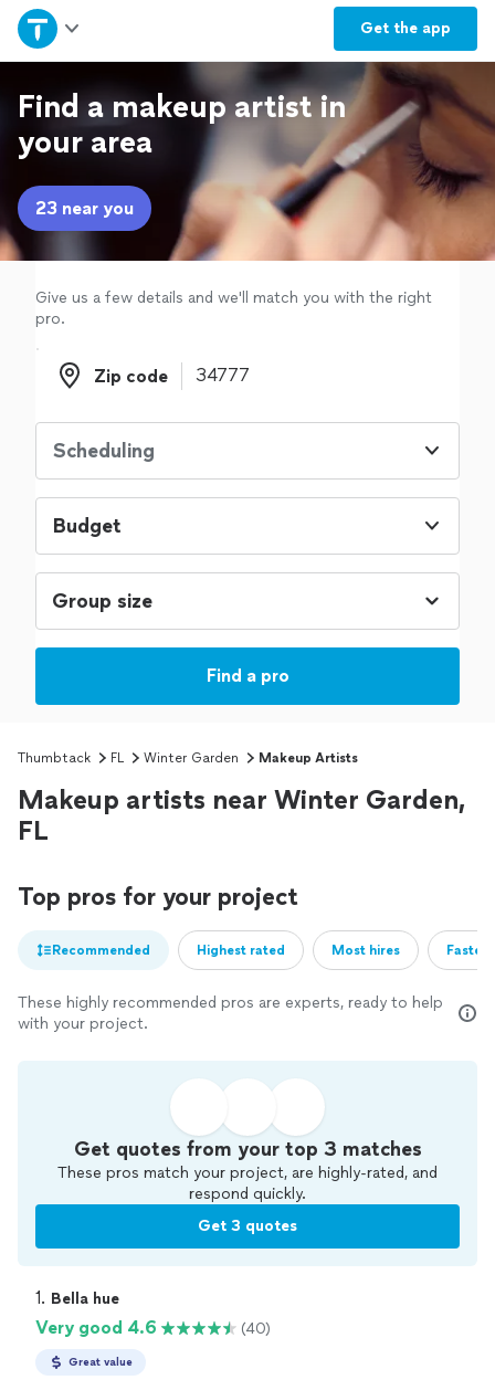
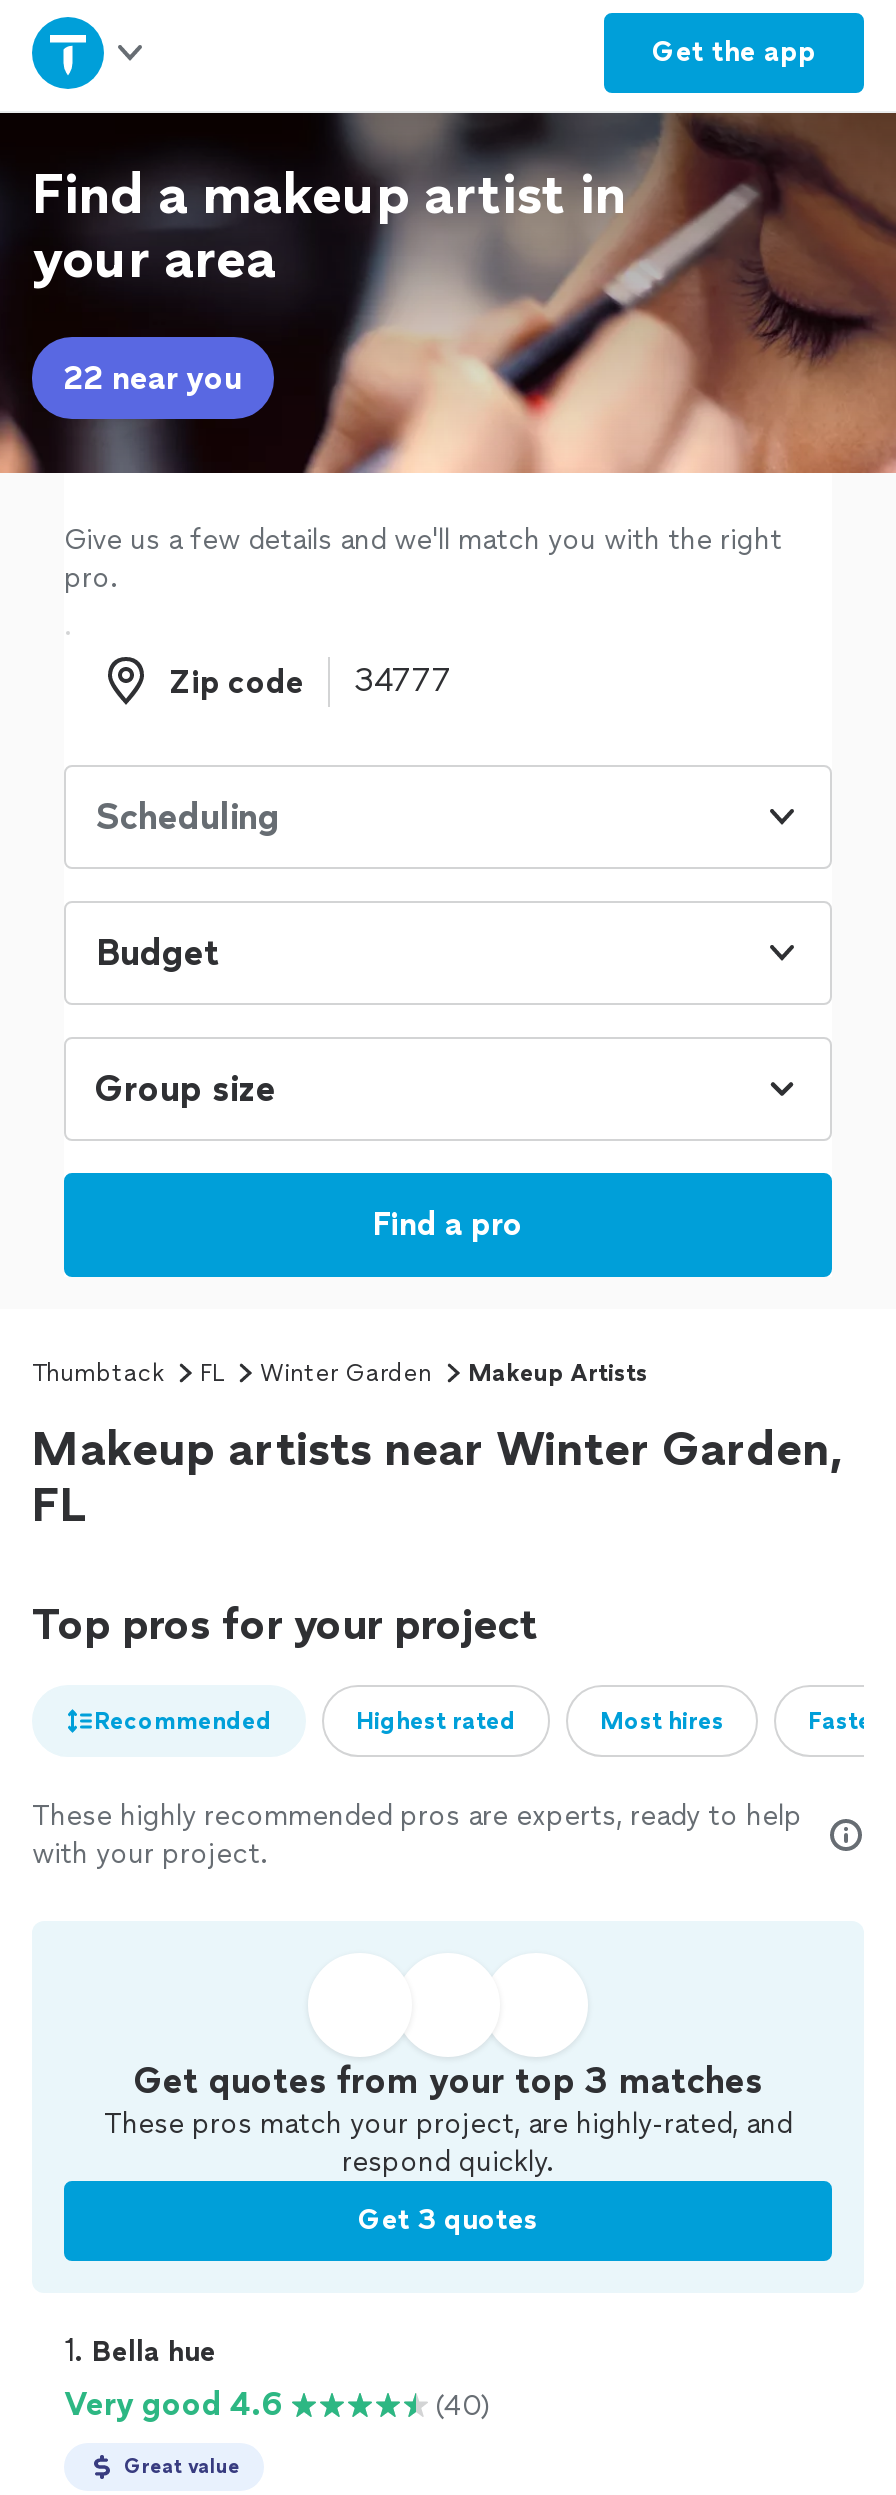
[35,198,134,219] 23 near you -> [64,359,242,397] 22 near you

